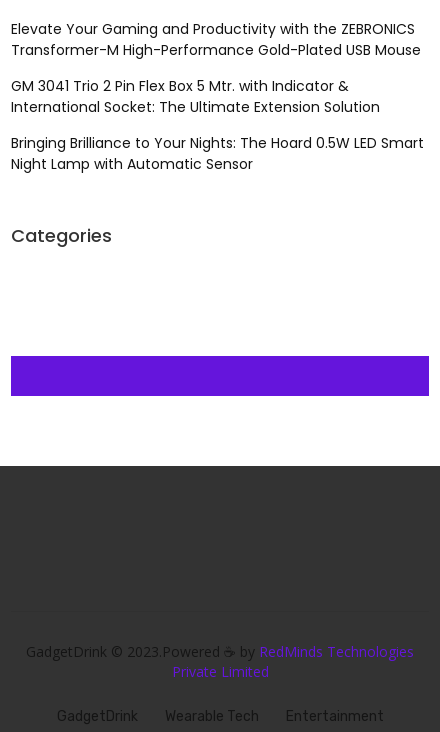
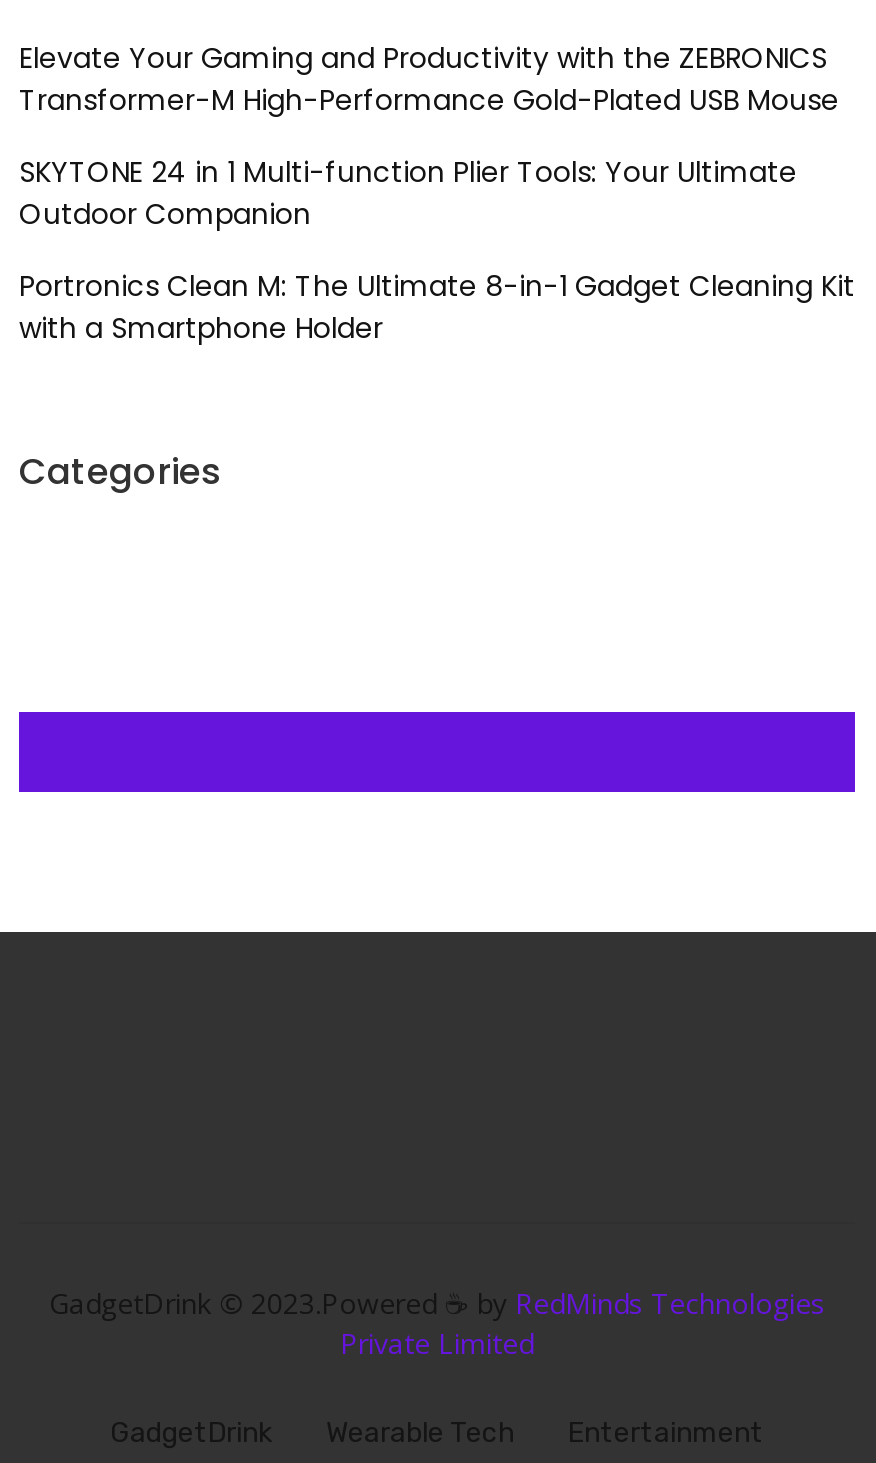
[11,76,380,117] GM 3041 Trio 2 Pin Flex Box 5 Mtr. with Indicator & | International Socket: The Ultimate Extension Solution -> [19,152,797,234] SKYTONE 24 in 1 Multi-function Plier Tools: Your Ultimate | Outdoor Companion
[11,133,424,174] Bringing Brilliance to Your Nights: The Hoard 0.5W LED Smart | Night Lamp with Automatic Sensor -> [19,266,855,348] Portronics Clean M: The Ultimate 8-in-1 Gadget Cleaning Kit | with a Smartphone Holder

